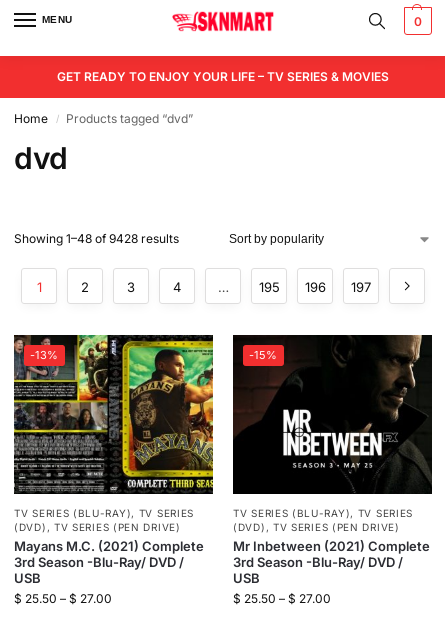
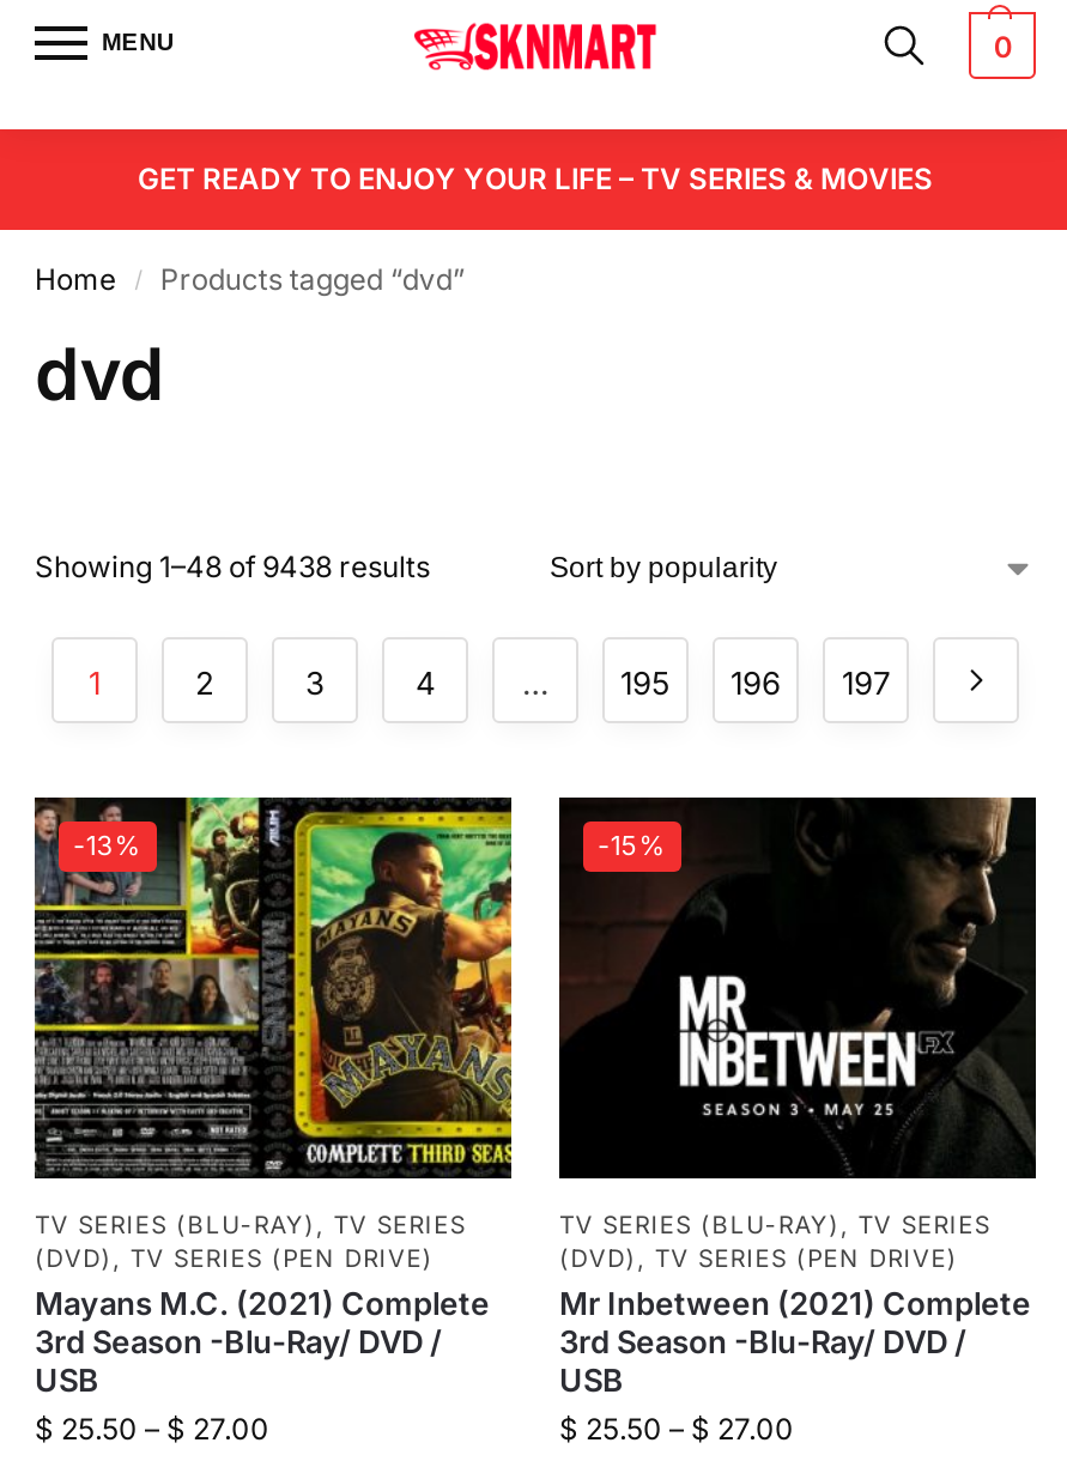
[14,231,179,246] Showing 1–48 of 9428 results -> [35,548,430,584] Showing 1–48 of 9438 results

